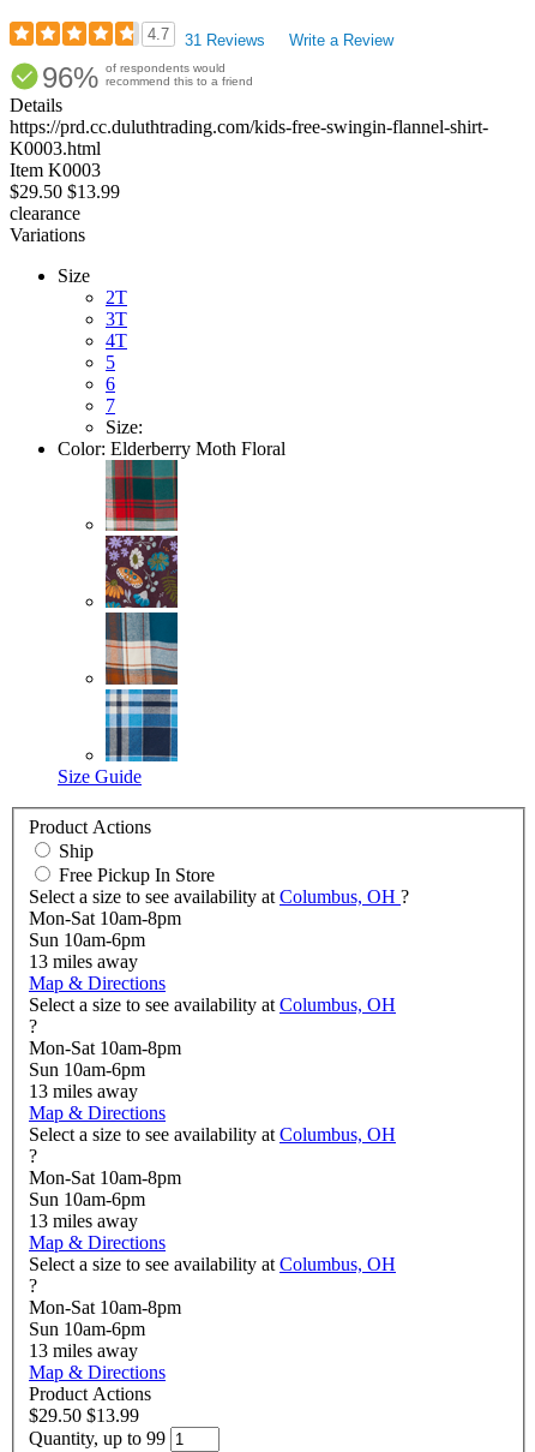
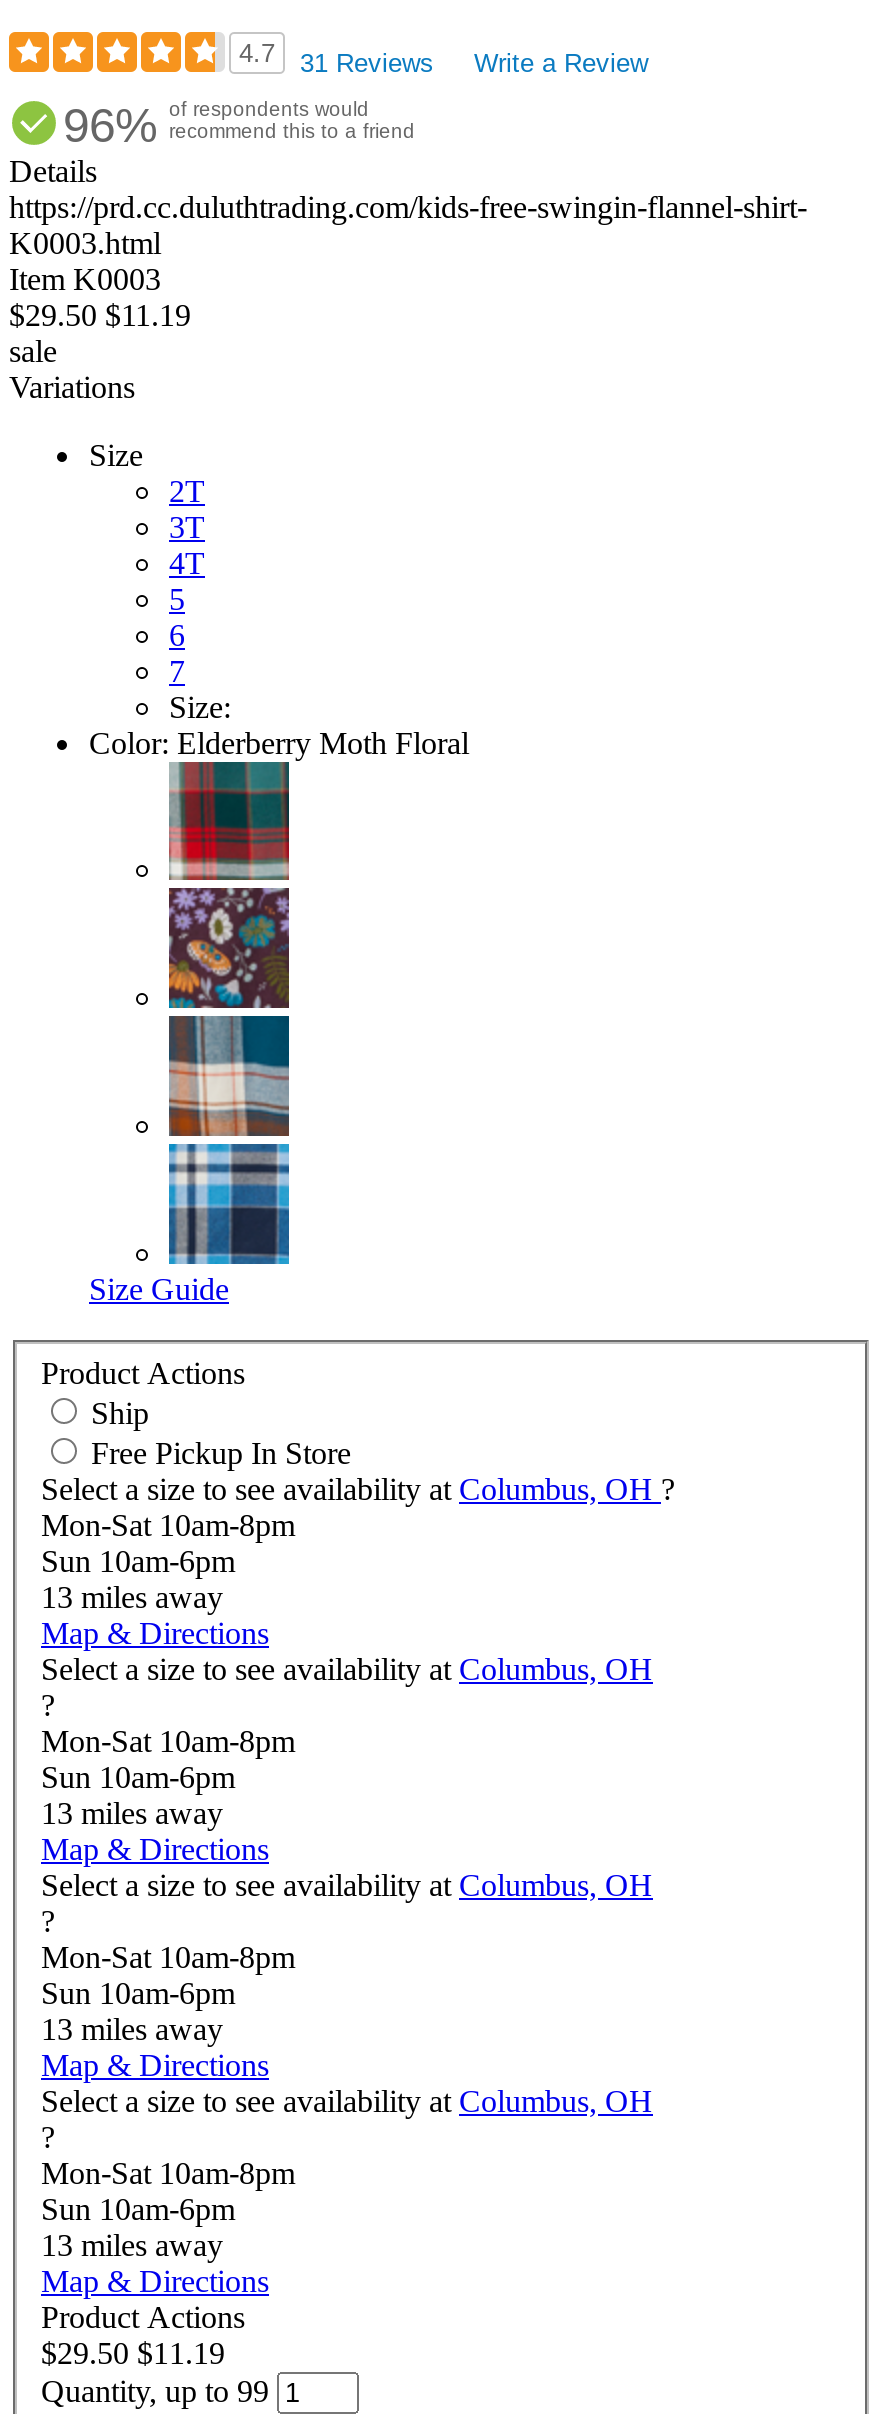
[10,181,120,224] $29.50 $13.99 | clearance -> [9,298,191,368] $29.50 $11.19 | sale
[29,1405,139,1425] $29.50 $13.99 -> [41,2335,225,2369] $29.50 $11.19

